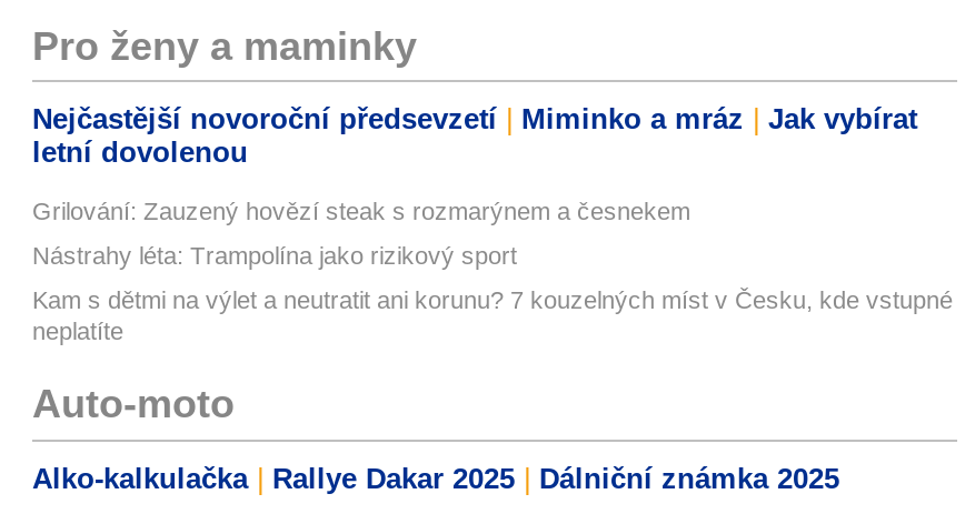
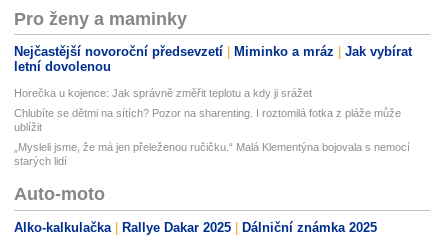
[32,198,690,225] Grilování: Zauzený hovězí steak s rozmarýnem a česnekem -> [14,87,312,99] Horečka u kojence: Jak správně změřit teplotu a kdy ji srážet
[32,243,517,270] Nástrahy léta: Trampolína jako rizikový sport -> [14,107,401,133] Chlubíte se dětmi na sítích? Pozor na sharenting. I roztomilá fotka z pláže může | ublížit
[32,287,953,345] Kam s dětmi na výlet a neutratit ani korunu? 7 kouzelných míst v Česku, kde vstupné | neplatíte -> [14,141,410,167] „Mysleli jsme, že má jen přeleženou ručičku.“ Malá Klementýna bojovala s nemocí | starých lidí

